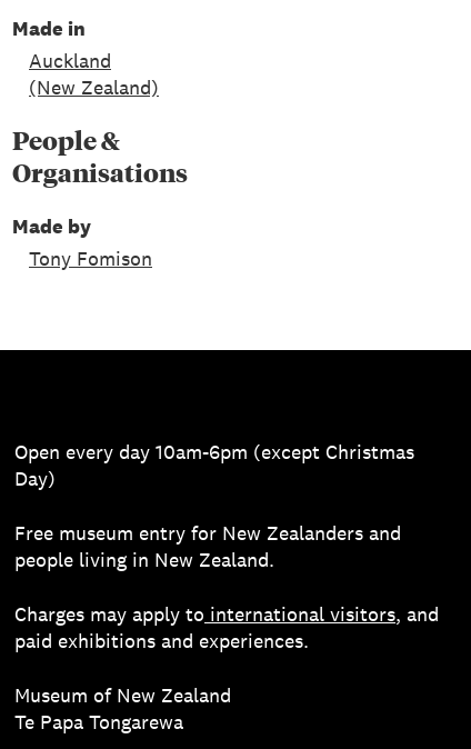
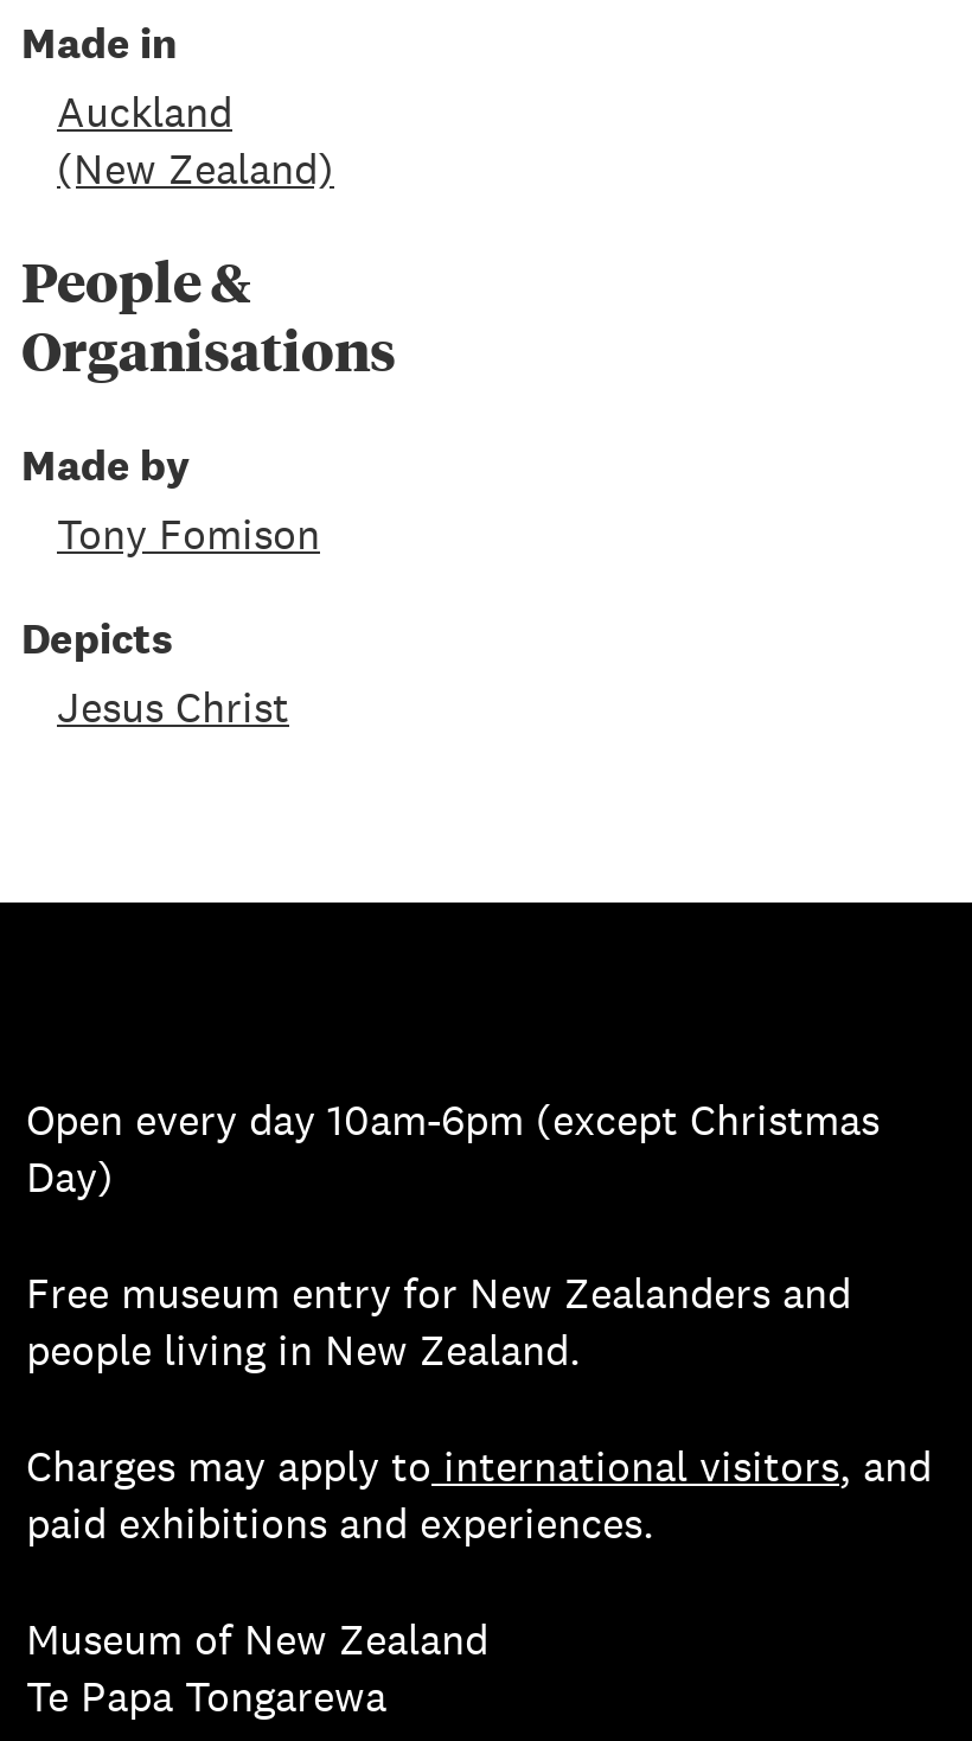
none -> [21,611,289,734] Depicts | Jesus Christ

